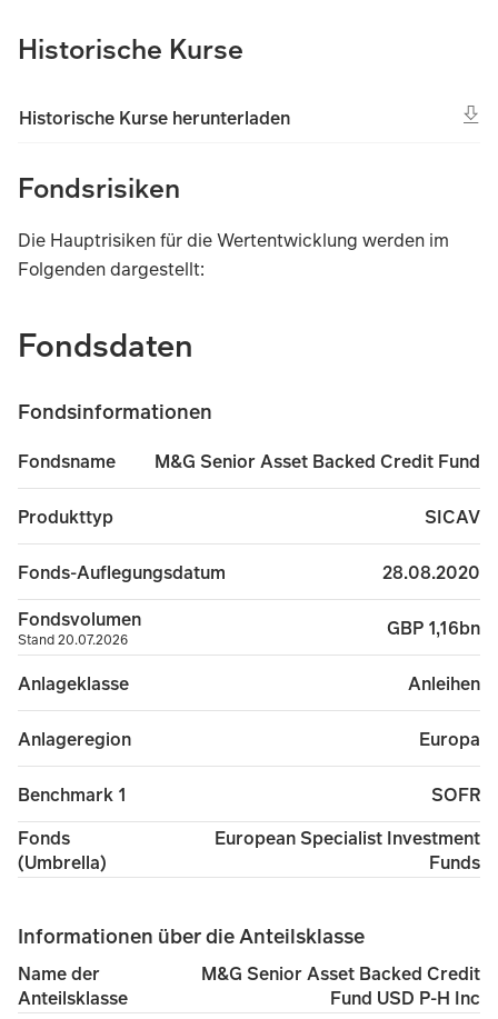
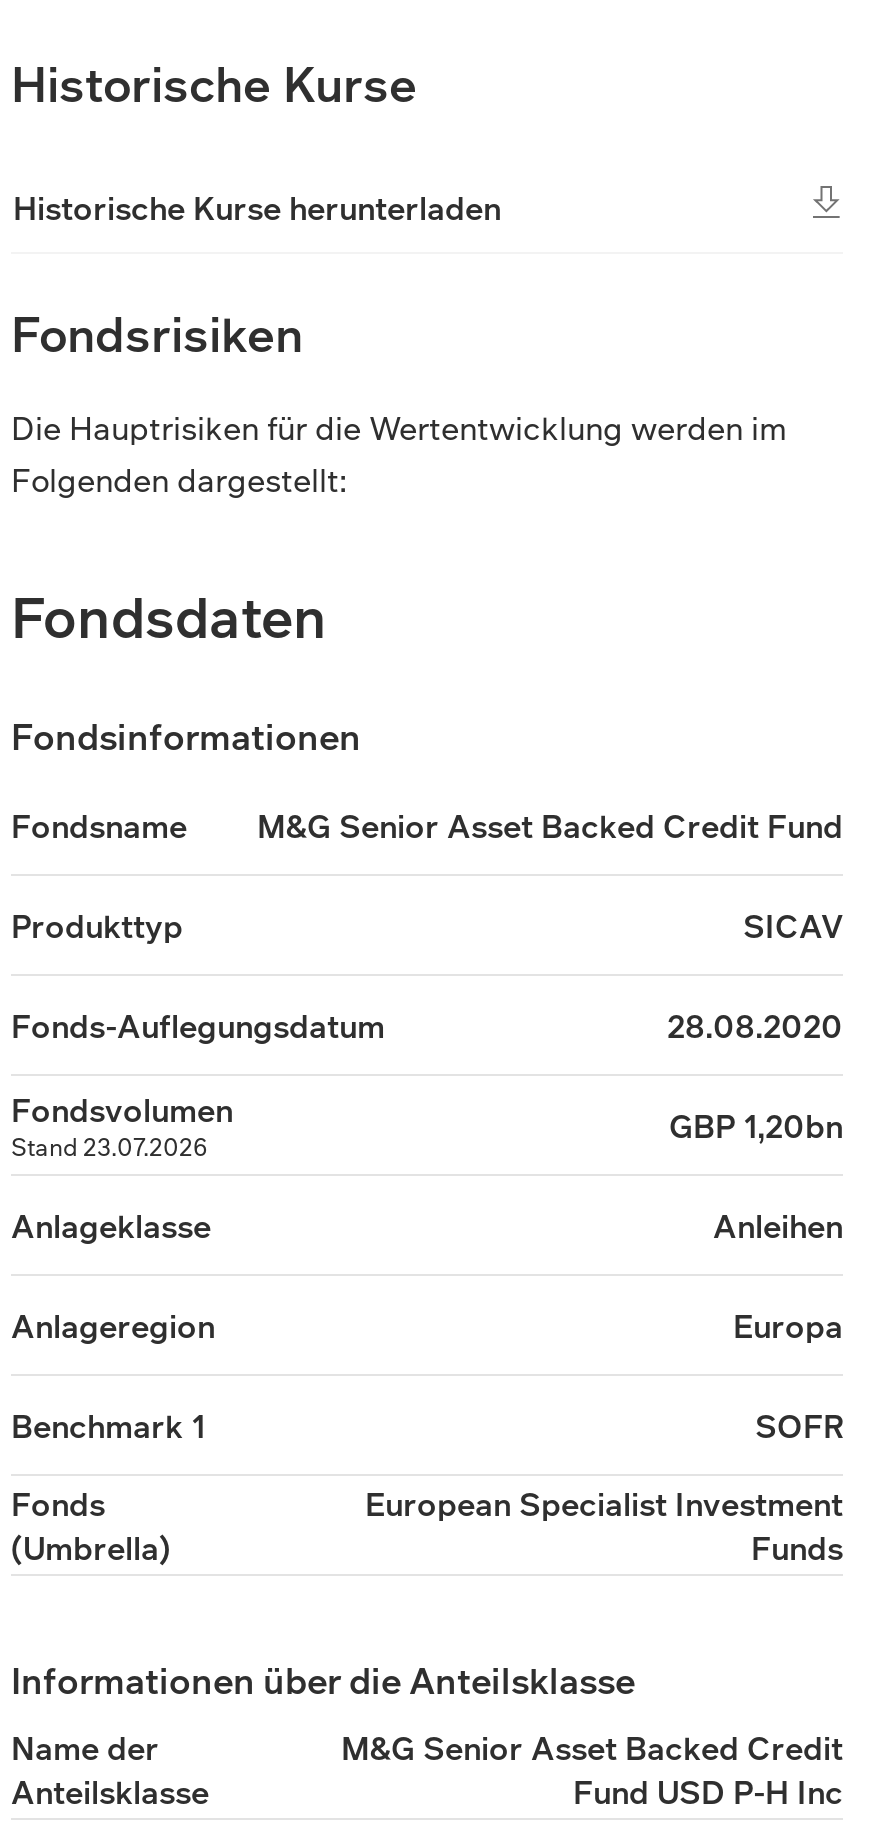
[387,615,480,640] GBP 1,16bn -> [669,1103,843,1147] GBP 1,20bn
[18,630,128,649] Stand 20.07.2026 -> [11,1130,207,1164] Stand 23.07.2026

